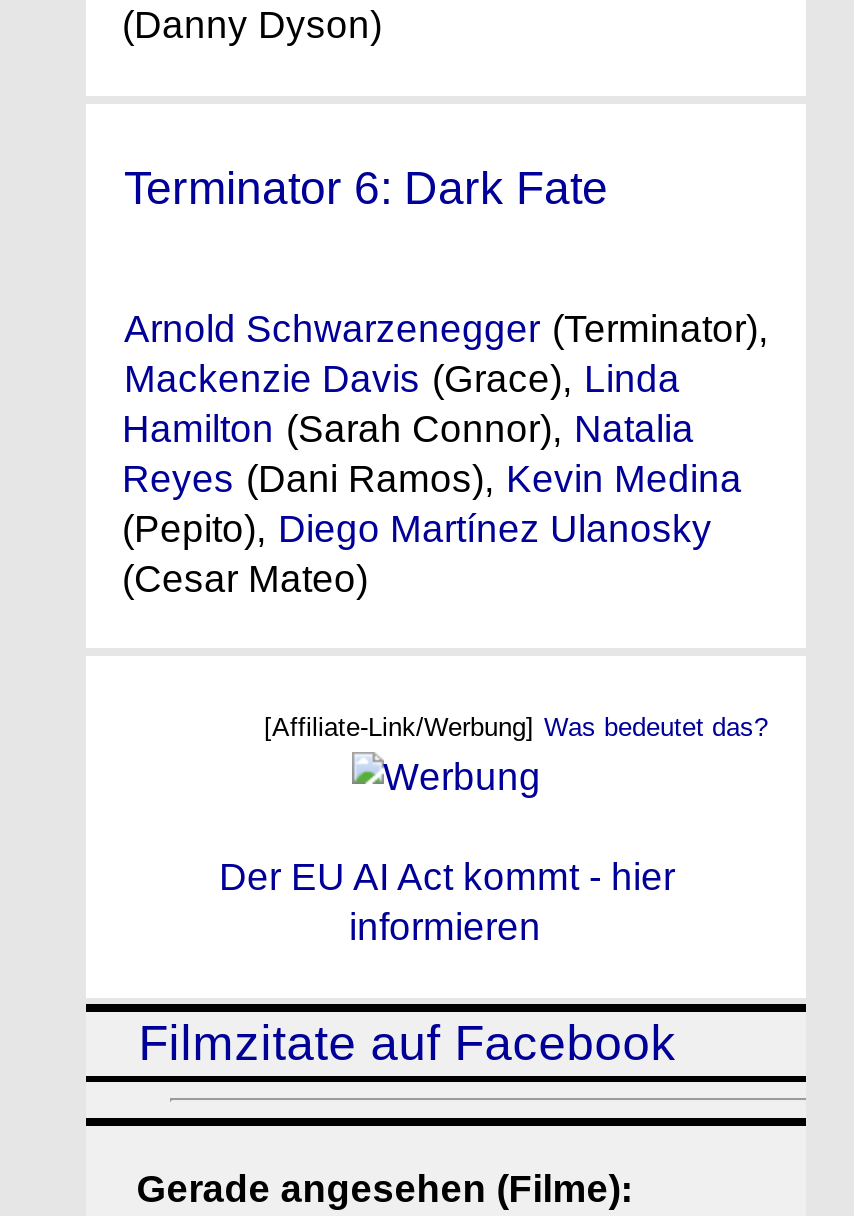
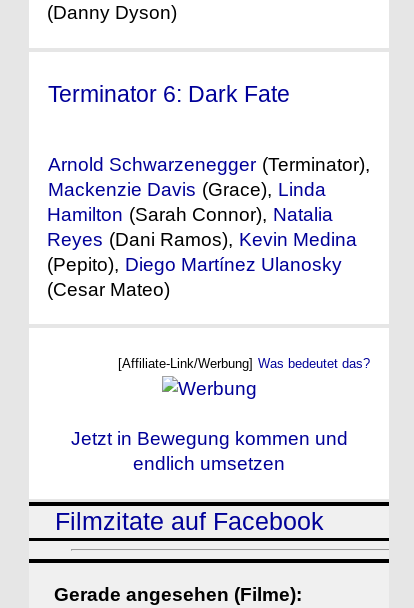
[219,856,675,948] Der EU AI Act kommt - hier | informieren -> [71,428,348,474] Jetzt in Bewegung kommen und | endlich umsetzen

